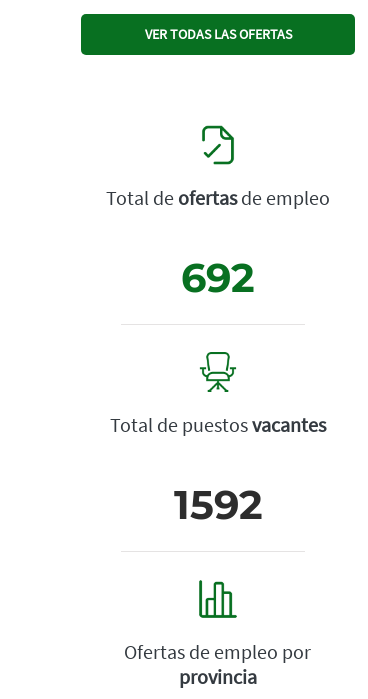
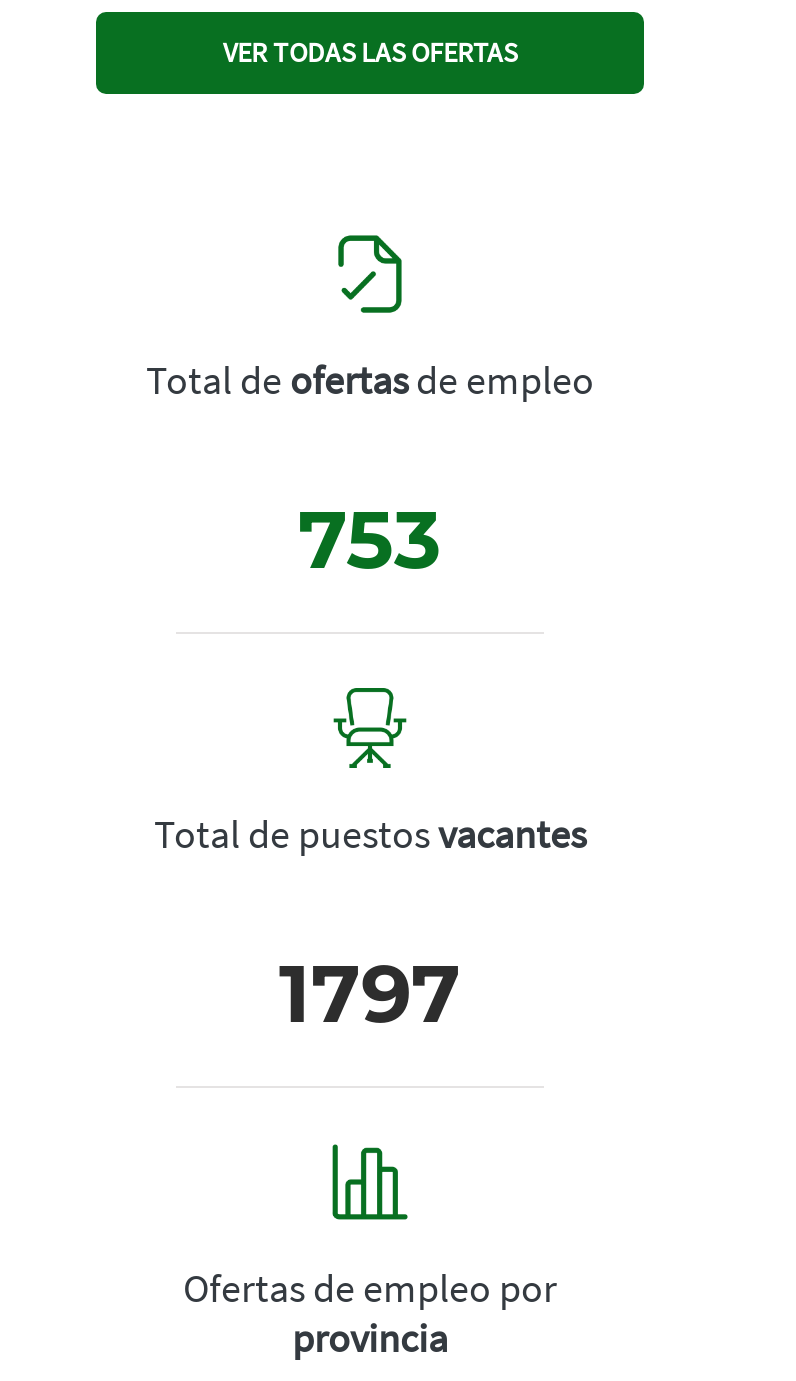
[181,253,255,302] 692 -> [298,490,442,588] 753
[173,480,262,529] 1592 -> [279,944,461,1042] 1797

